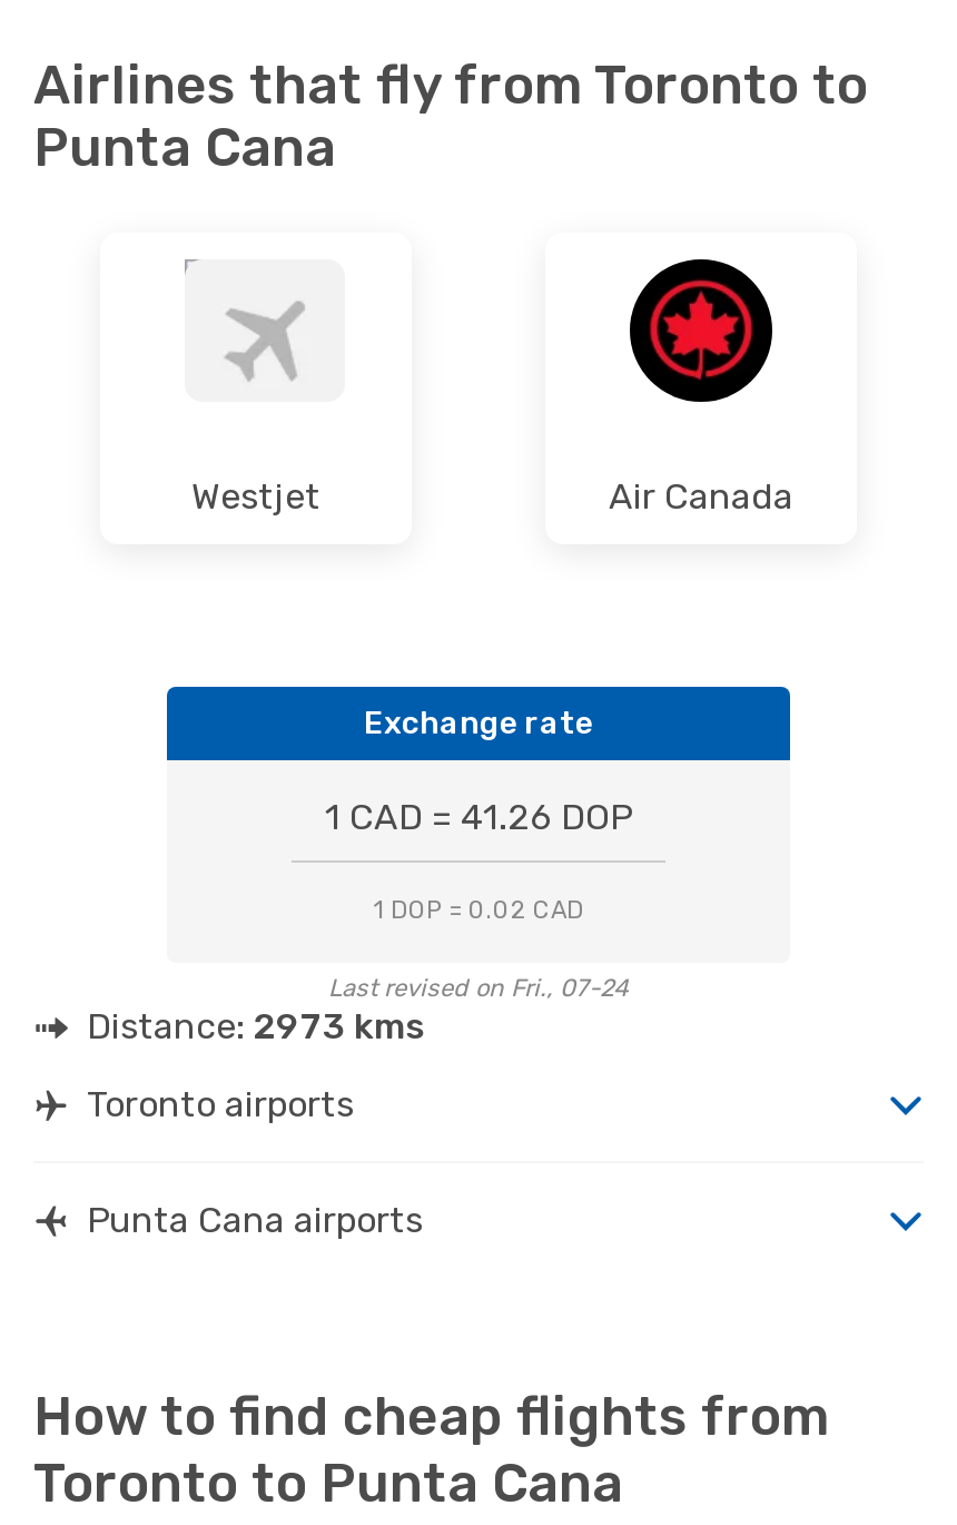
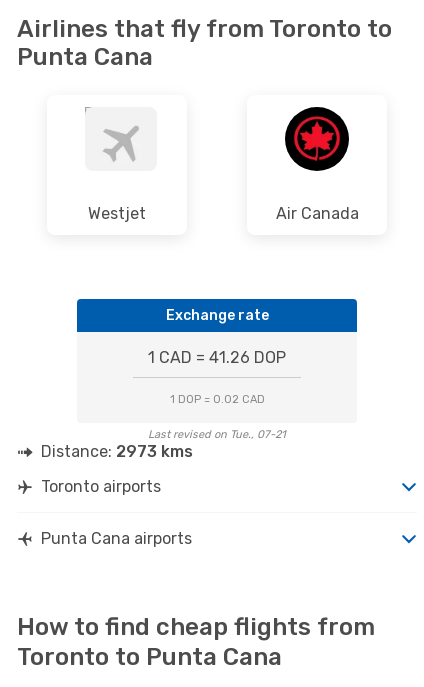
[328,974,629,1002] Last revised on Fri., 07-24 -> [148,428,286,441] Last revised on Tue., 07-21

